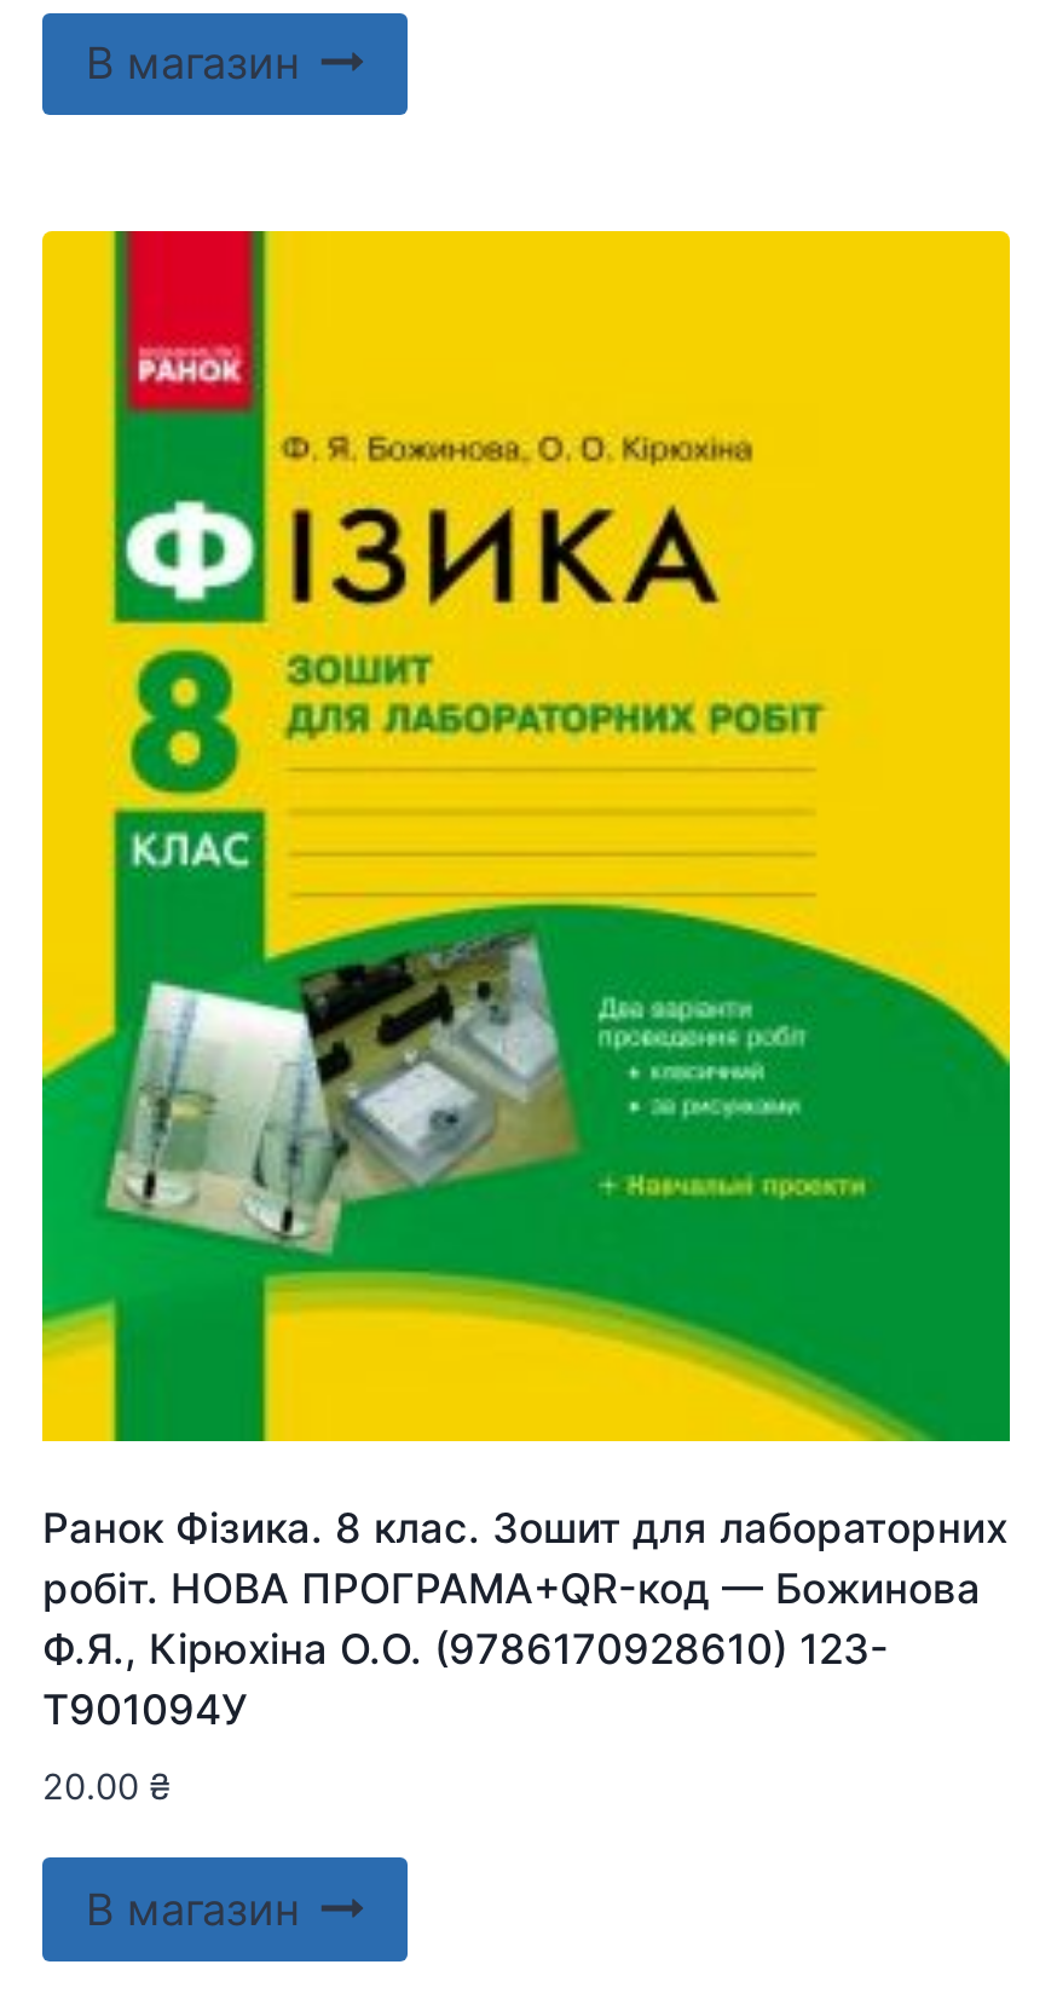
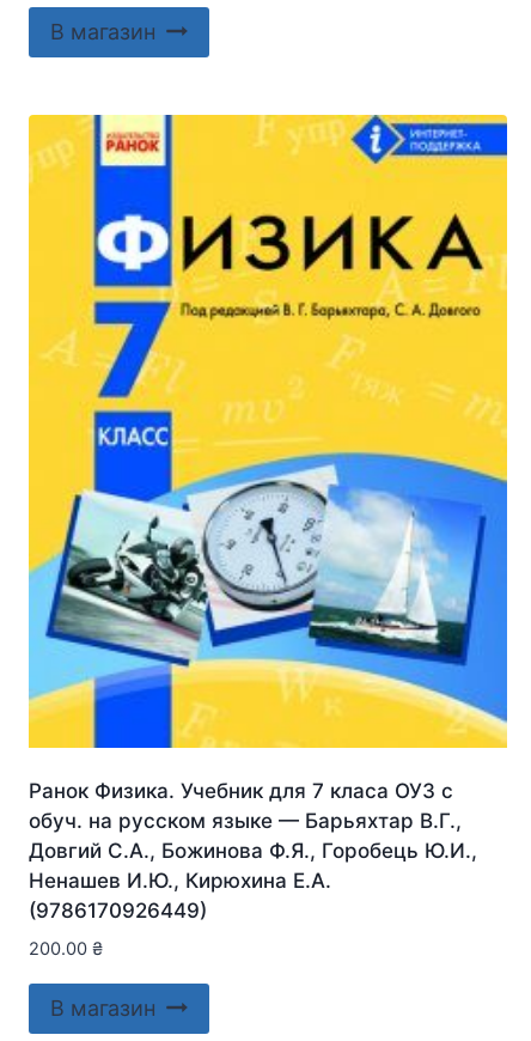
[40,229,1012,1734] [image] | Ранок Фізика. 8 клас. Зошит для лабораторних | робіт. НОВА ПРОГРАМА+QR-код — Божинова | Ф.Я., Кірюхіна О.О. (9786170928610) 123- | Т901094У -> [28,114,508,922] [image] | Ранок Физика. Учебник для 7 класа ОУЗ с | обуч. на русском языке — Барьяхтар В.Г., | Довгий С.А., Божинова Ф.Я., Горобець Ю.И., | Ненашев И.Ю., Кирюхина Е.А. | (9786170926449)
[42,1766,171,1810] 20.00 ₴ -> [29,938,103,959] 200.00 ₴

